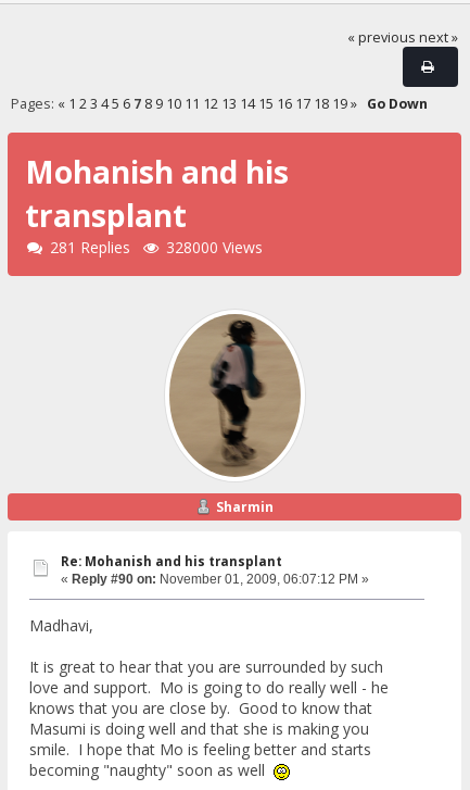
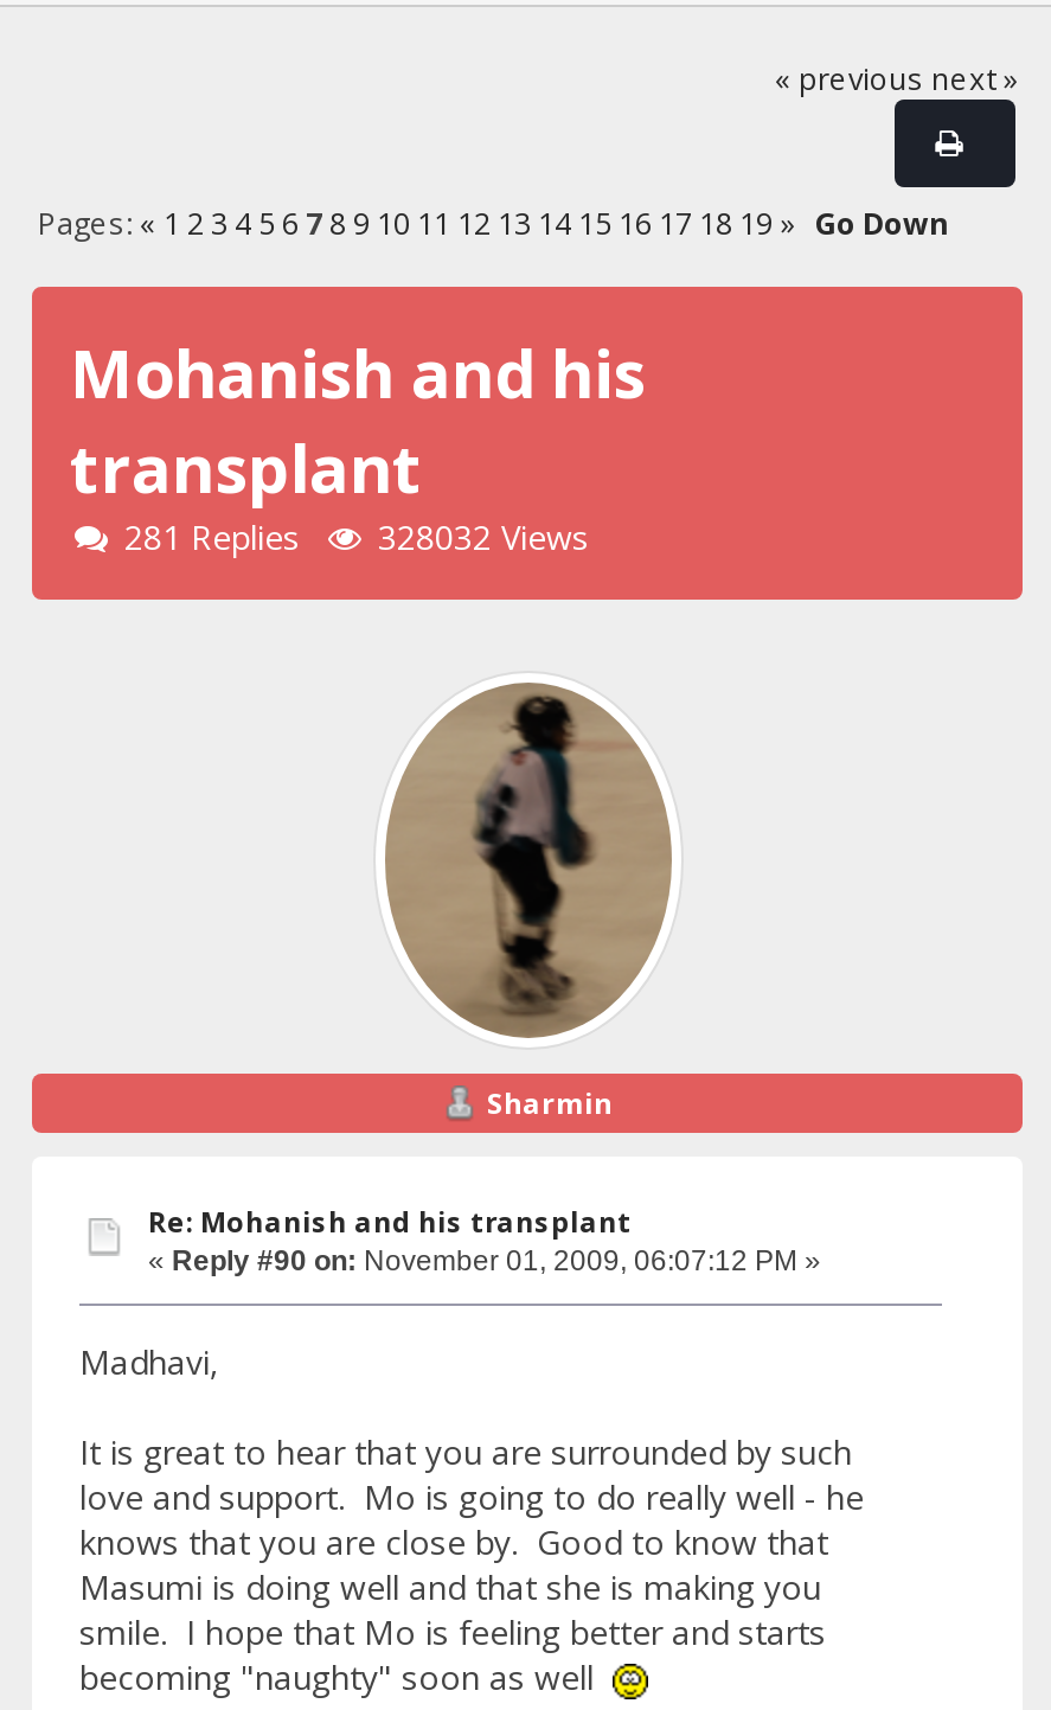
[50,236,263,257] 281 Replies 328000 Views -> [124,513,589,558] 281 Replies 328032 Views

